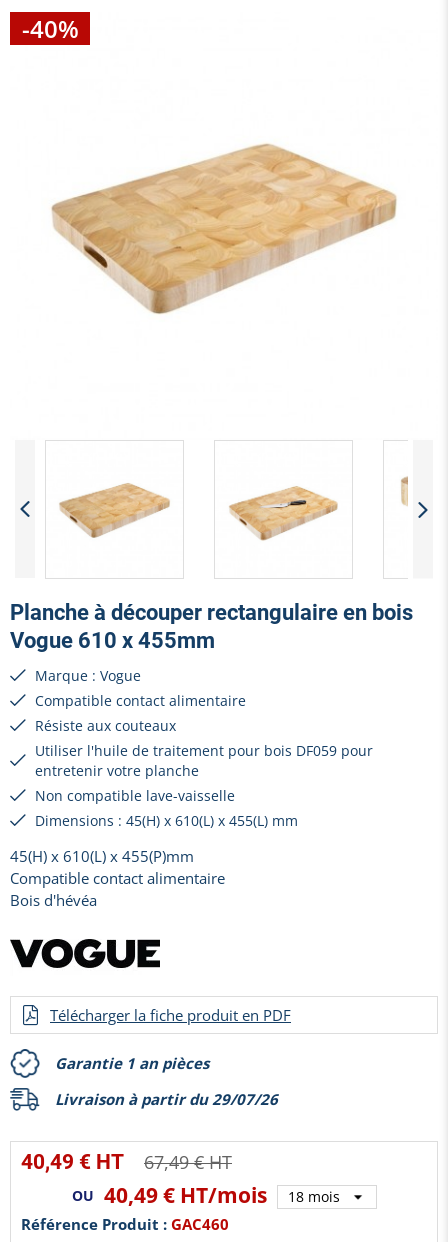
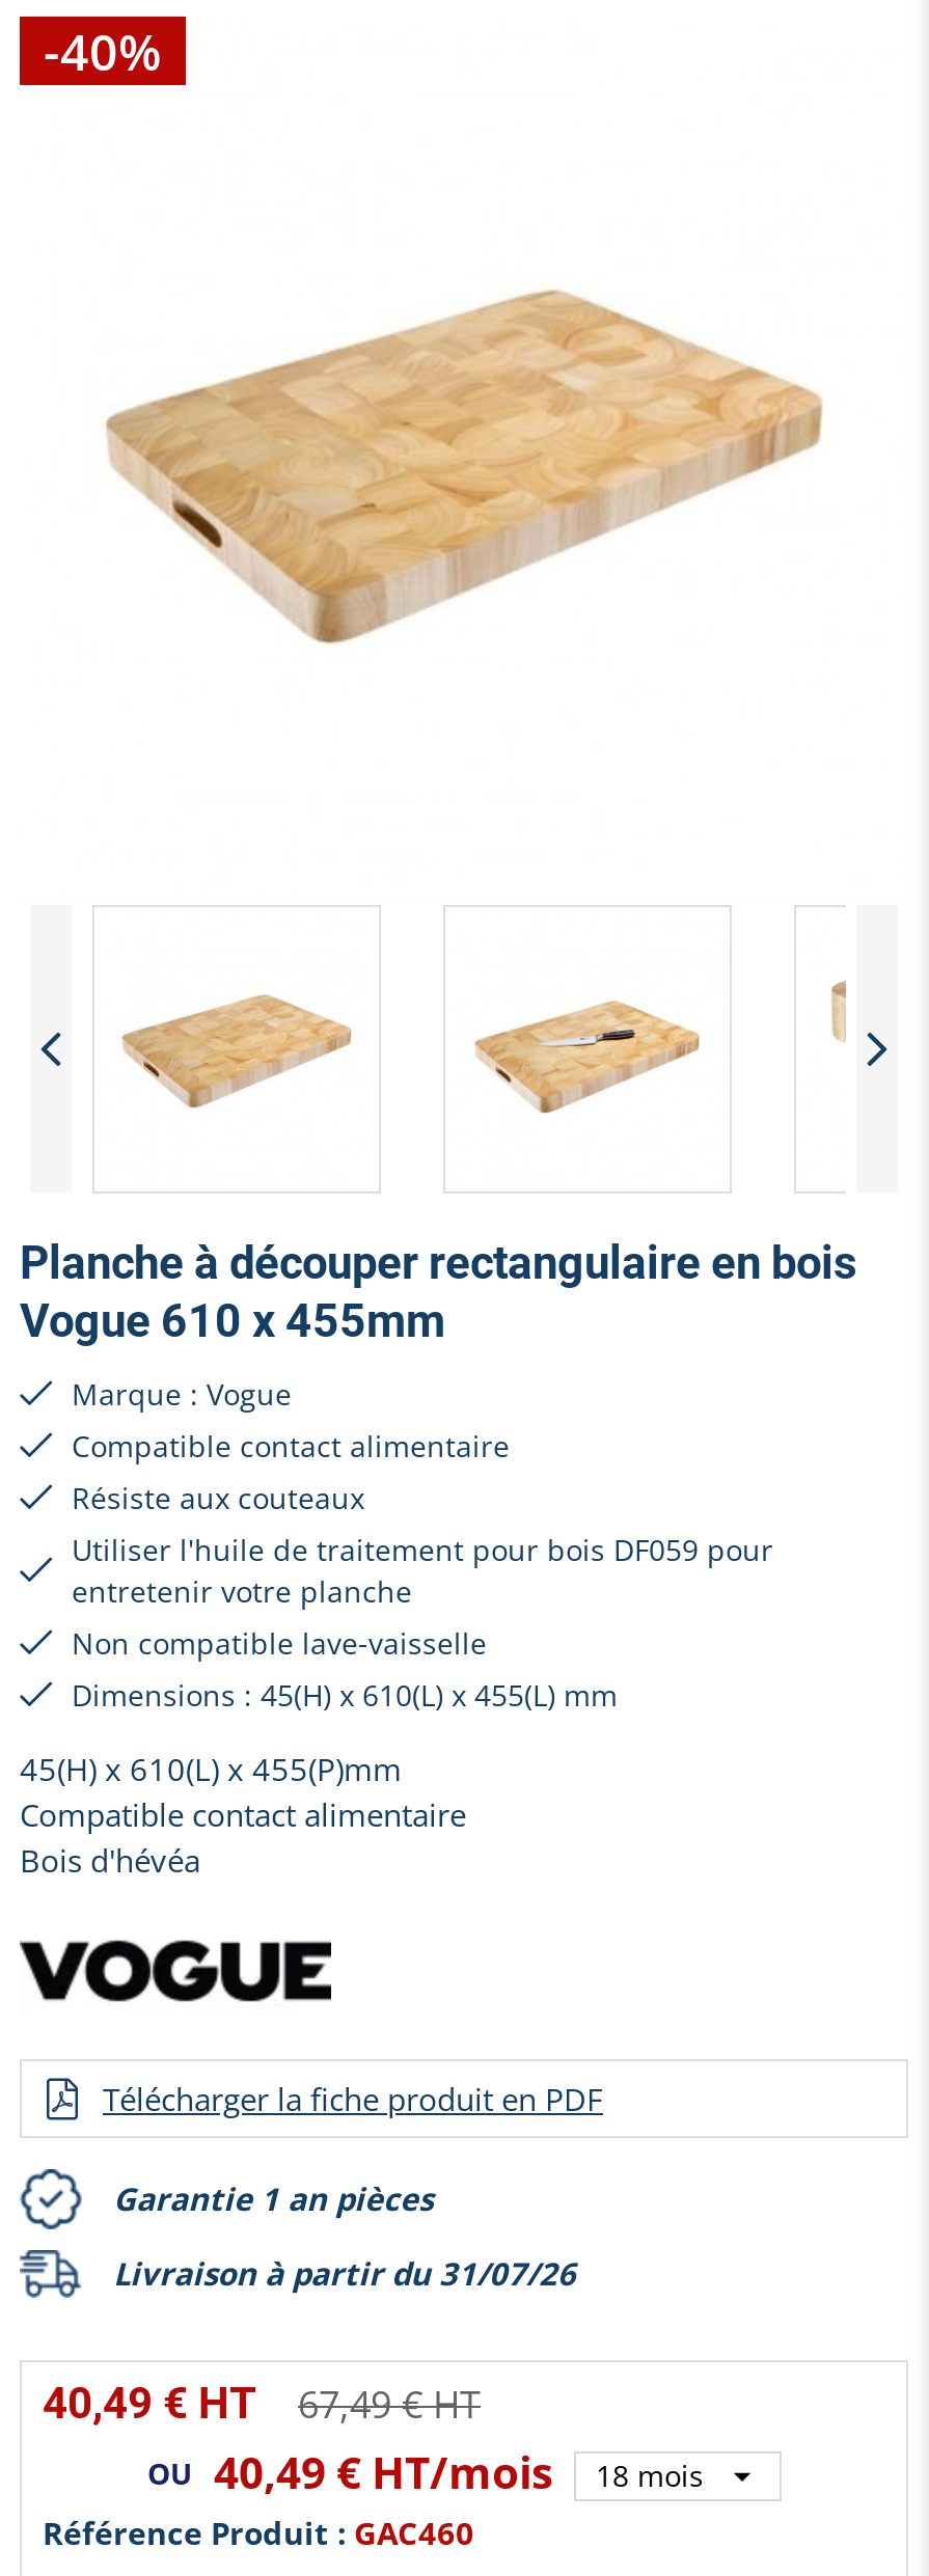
[55,1089,278,1109] Livraison à partir du 29/07/26 -> [113,2252,576,2294] Livraison à partir du 31/07/26

